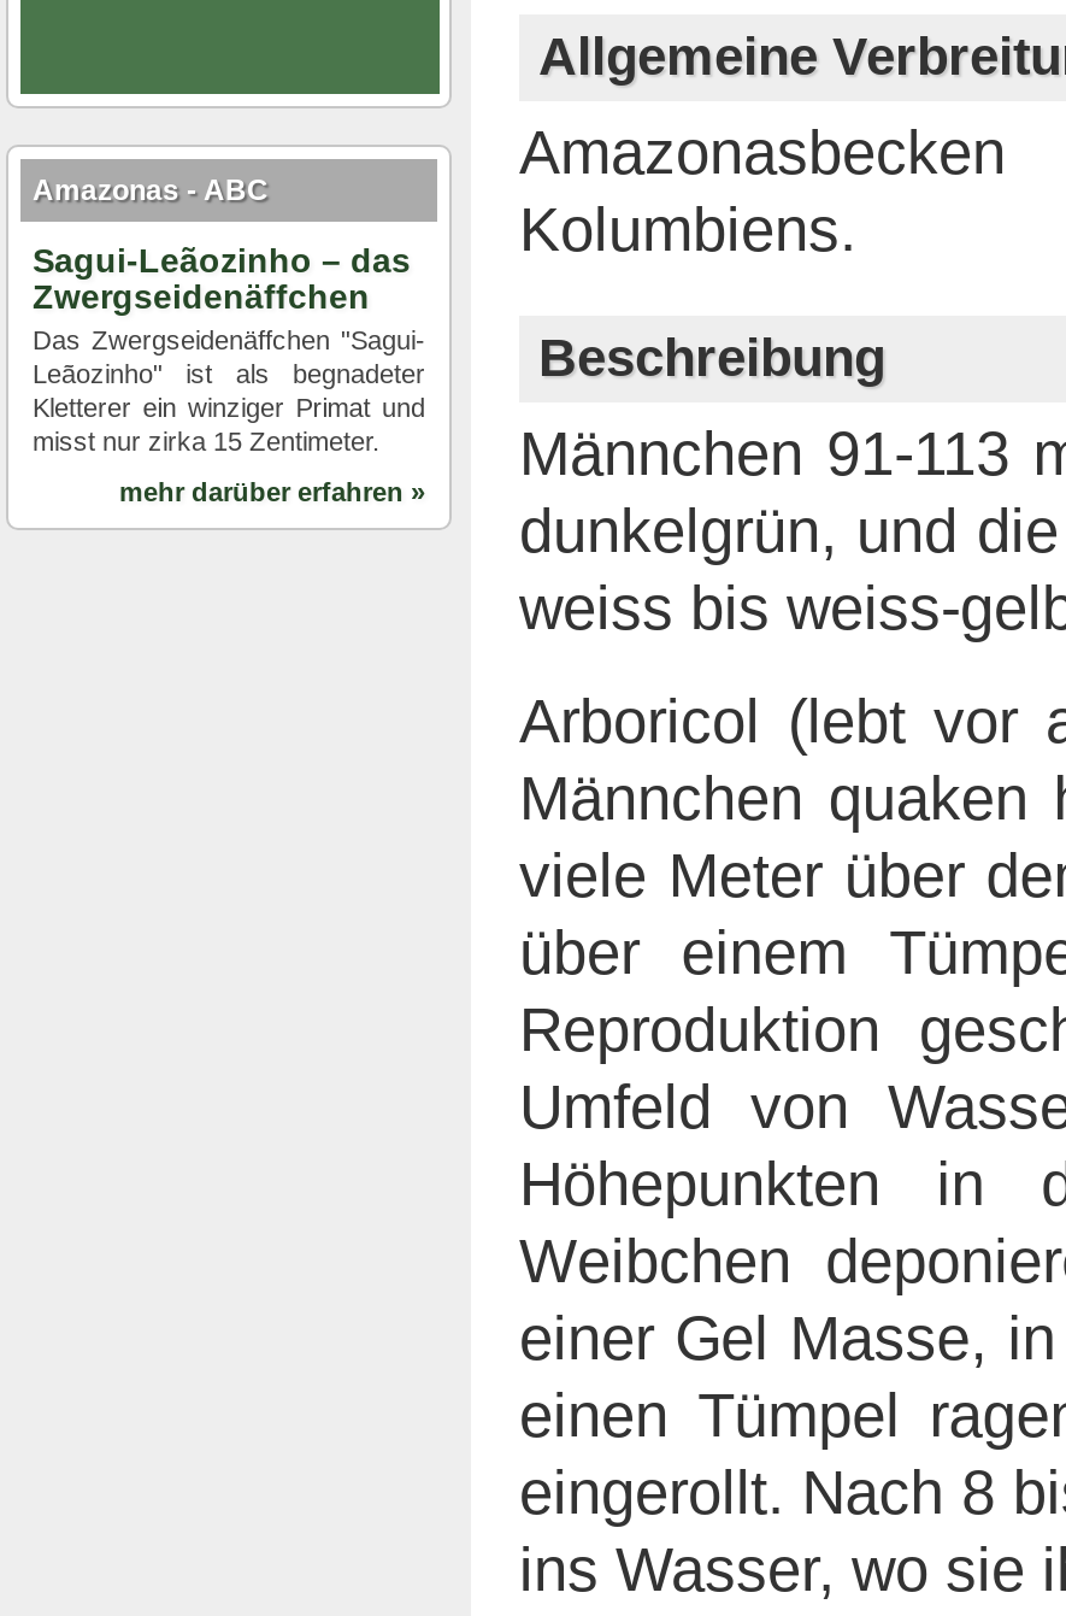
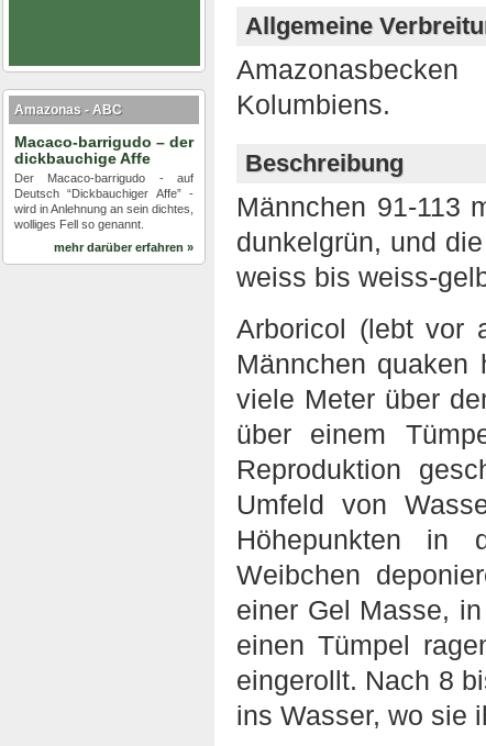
moved [33,174,269,207] -> [14,102,122,118]: Amazonas - ABC
[33,241,425,456] Sagui-Leãozinho – das | Zwergseidenäffchen | Das Zwergseidenäffchen "Sagui- | Leãozinho" ist als begnadeter | Kletterer ein winziger Primat und | misst nur zirka 15 Zentimeter. -> [14,133,194,231] Macaco-barrigudo – der | dickbauchige Affe | Der Macaco-barrigudo - auf | Deutsch “Dickbauchiger Affe” - | wird in Anlehnung an sein dichtes, | wolliges Fell so genannt.
moved [119,477,425,506] -> [54,241,194,254]: mehr darüber erfahren »

